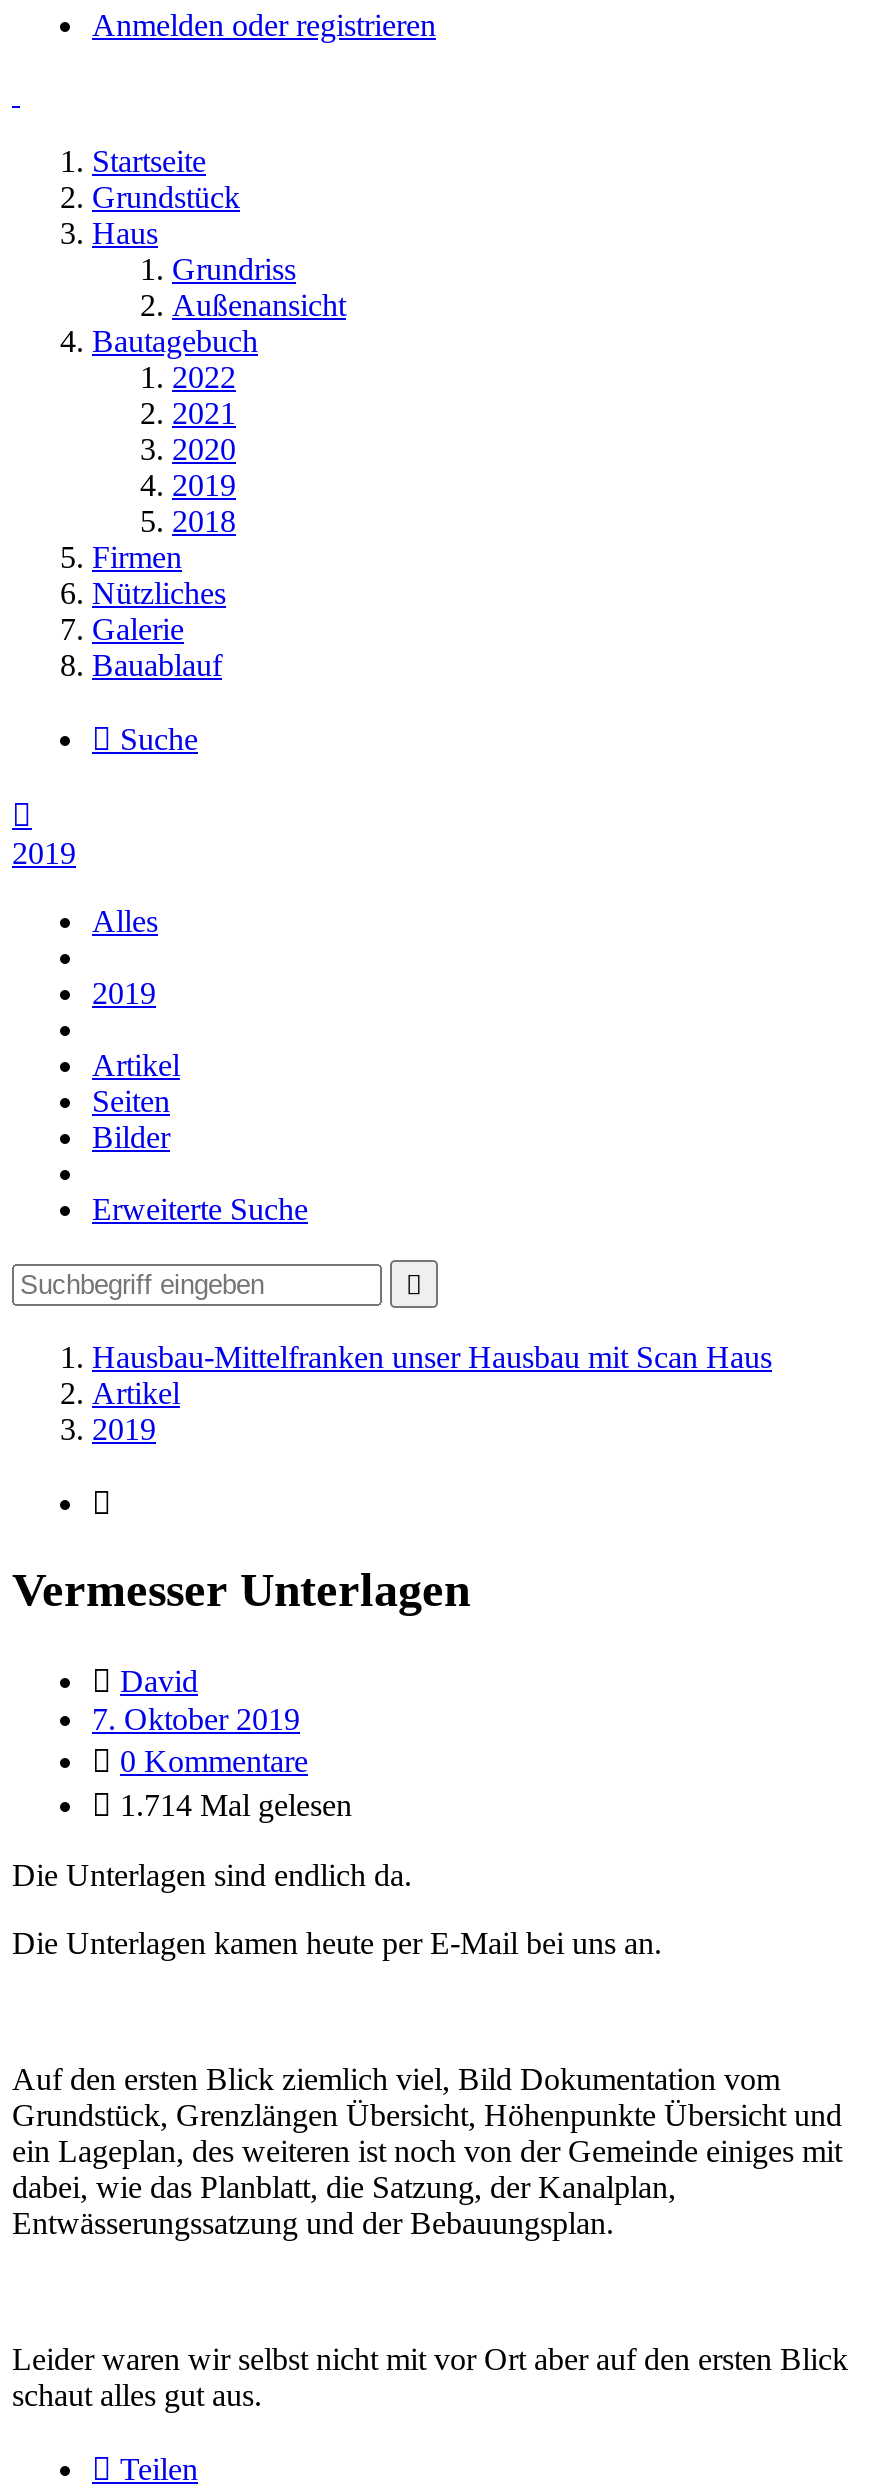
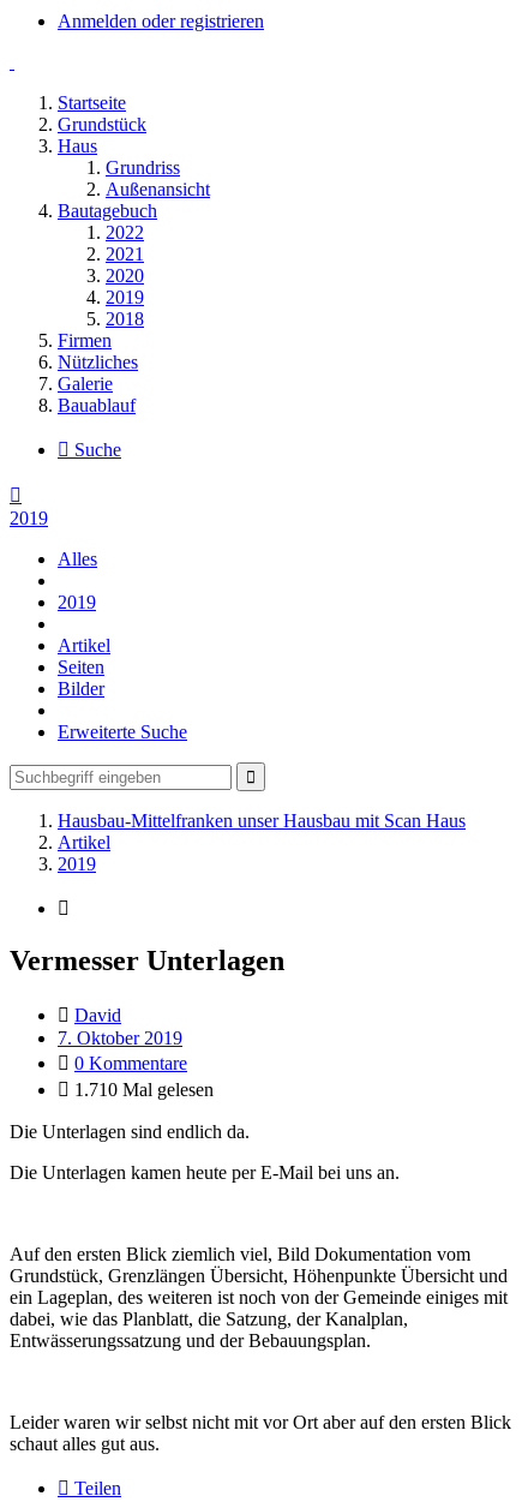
[112,1788,352,1822] 1.714 Mal gelesen -> [70,1079,214,1100] 1.710 Mal gelesen

